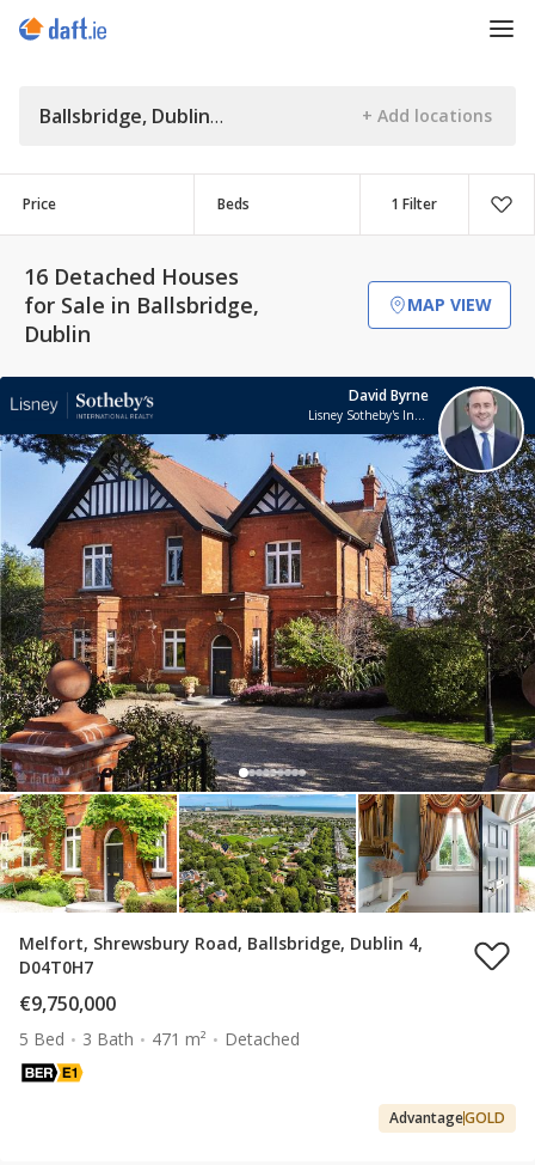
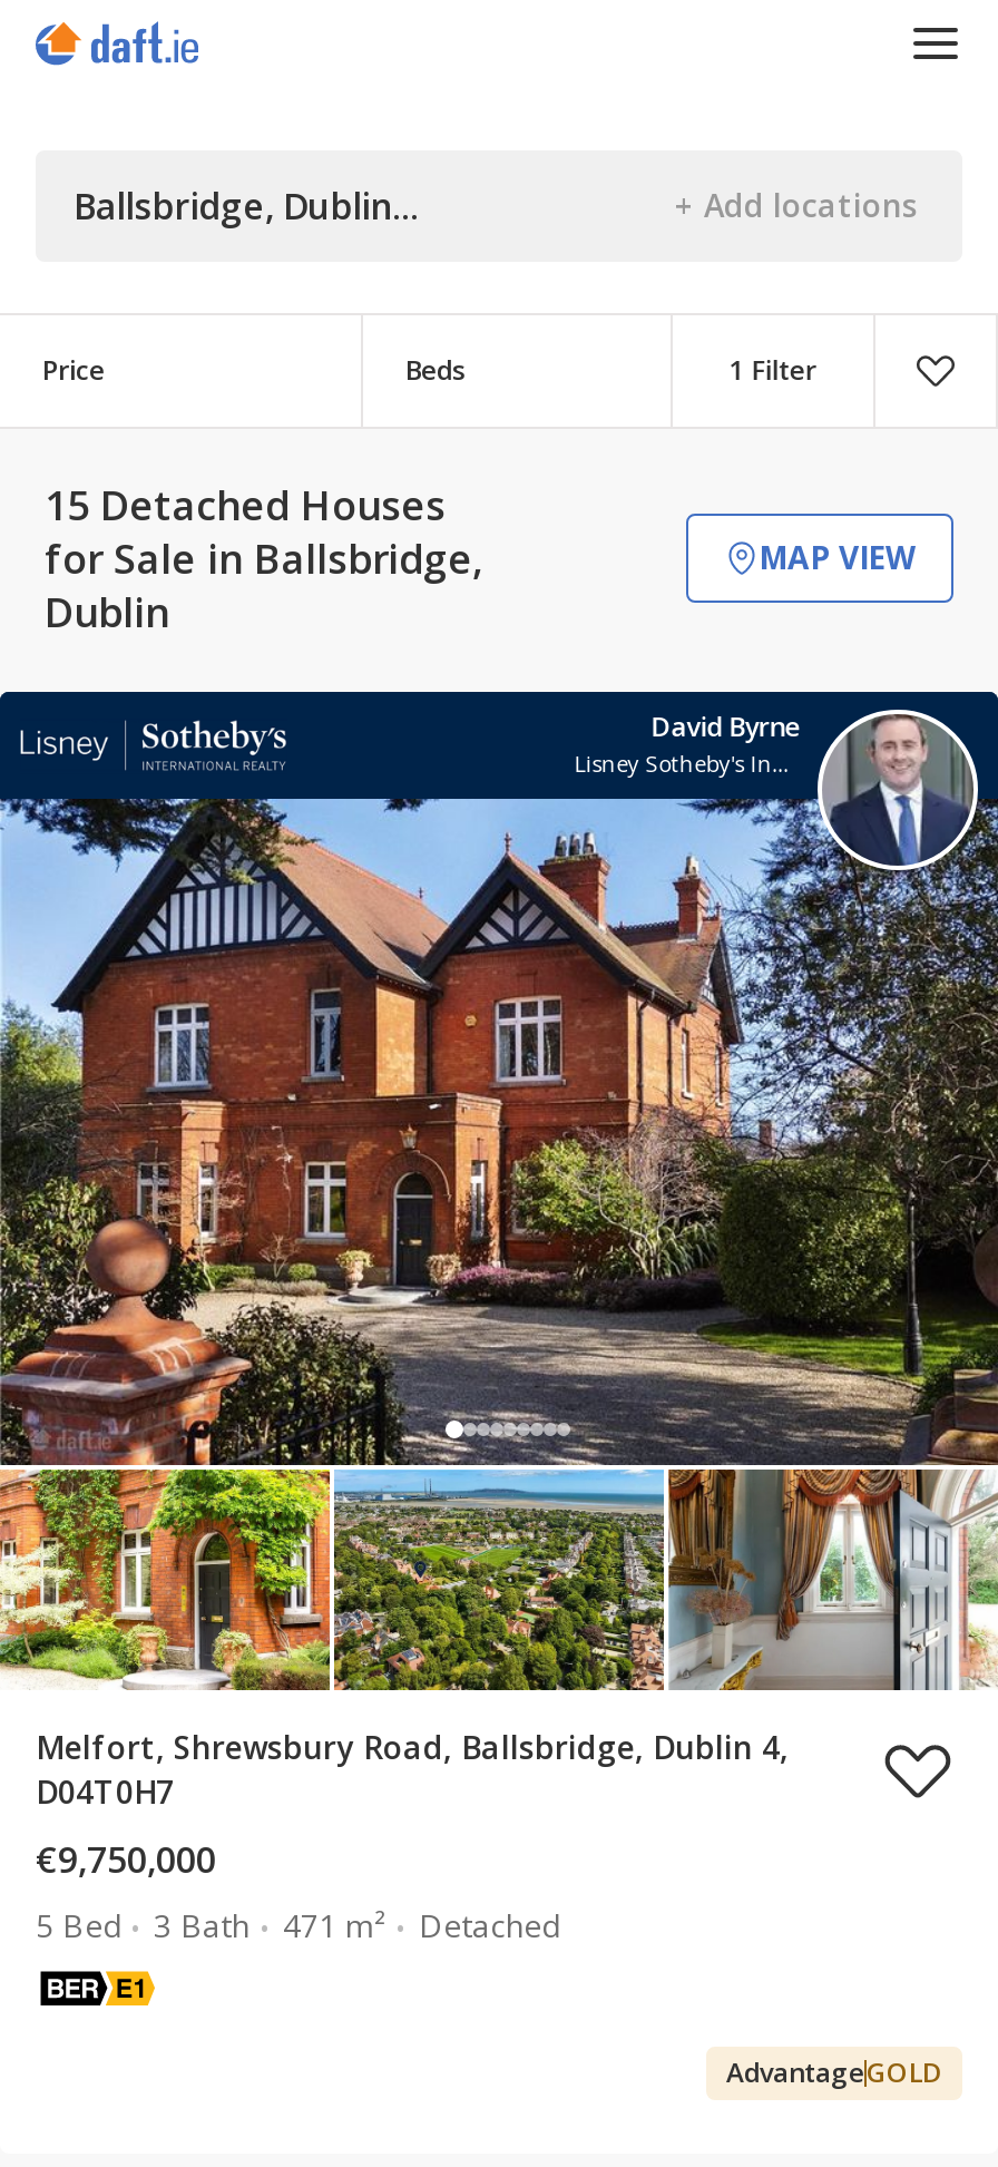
[24,262,239,291] 16 Detached Houses -> [45,478,446,531] 15 Detached Houses

